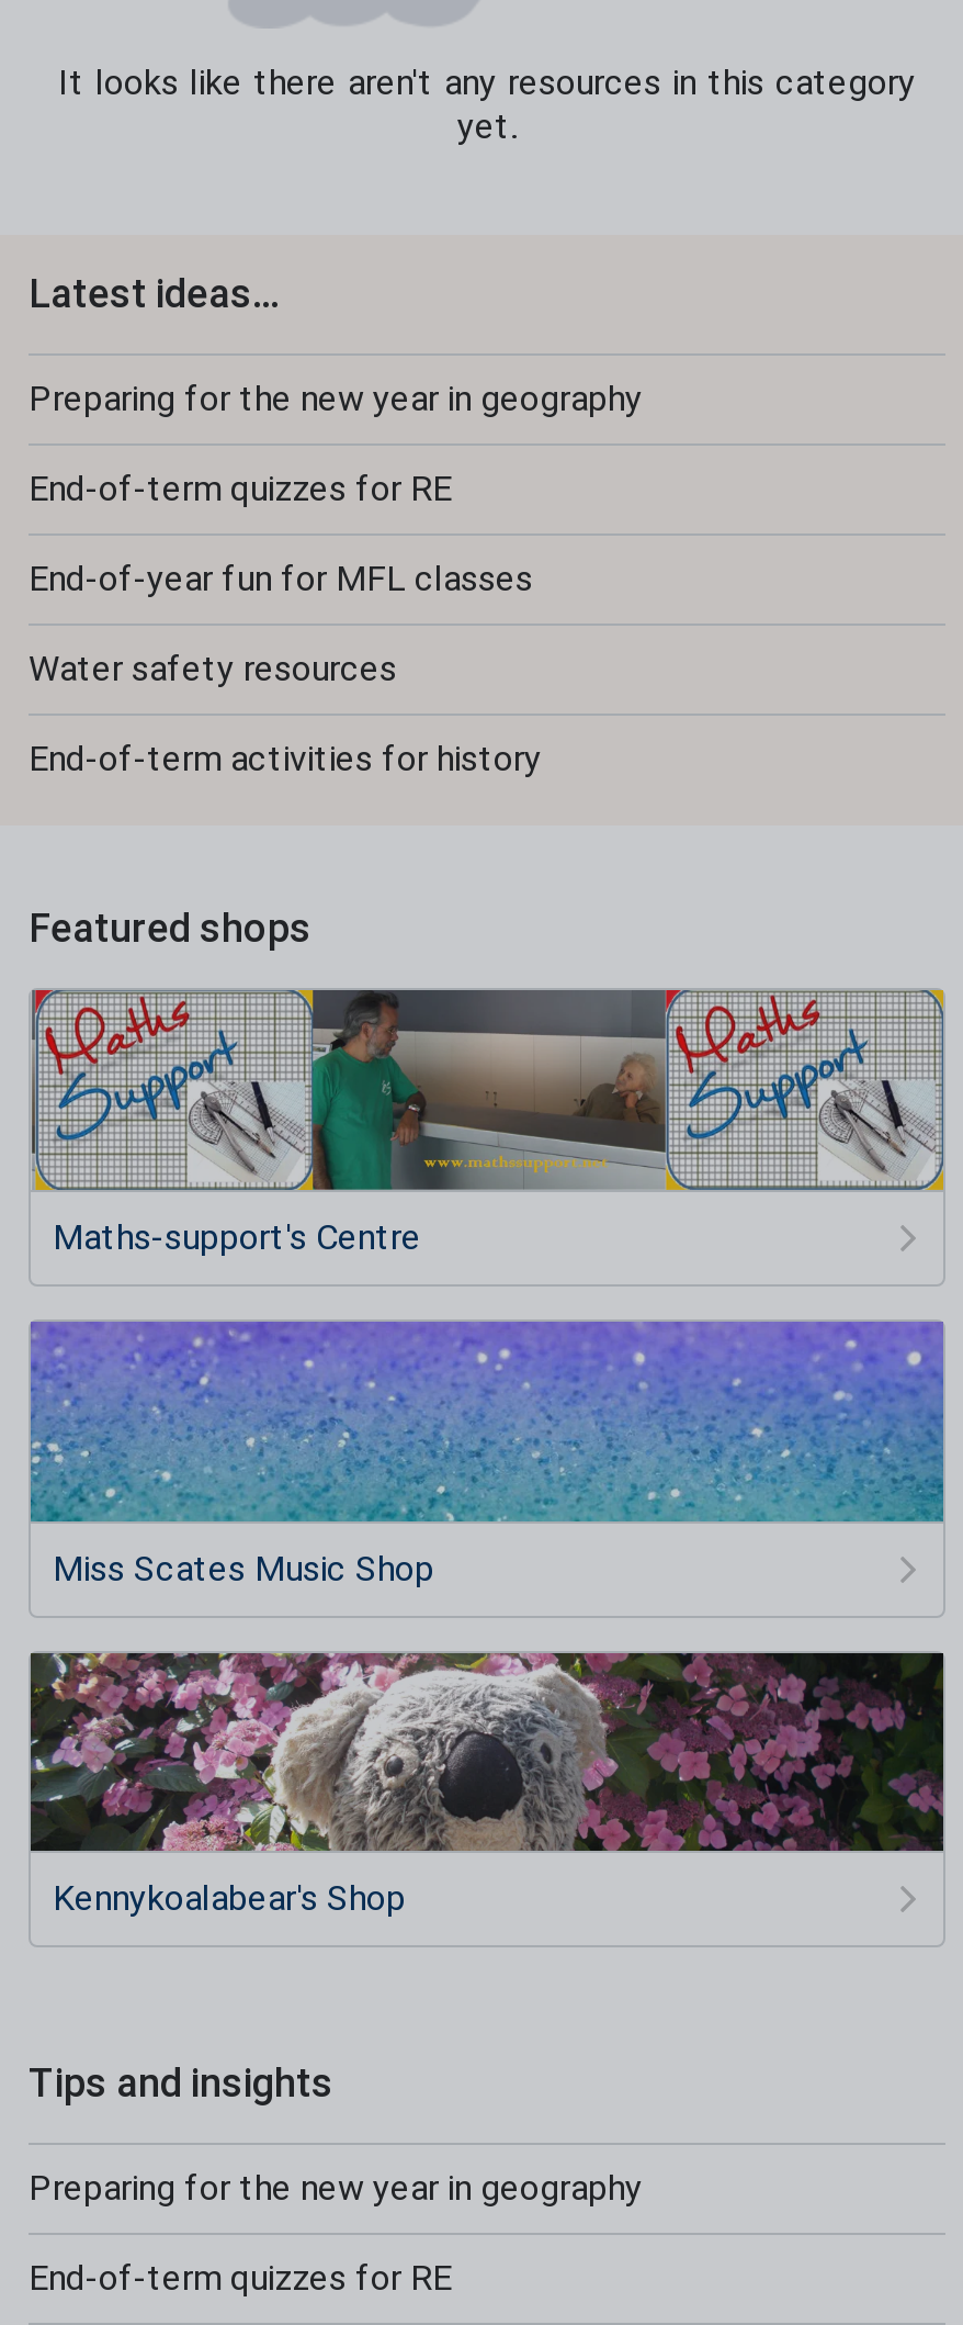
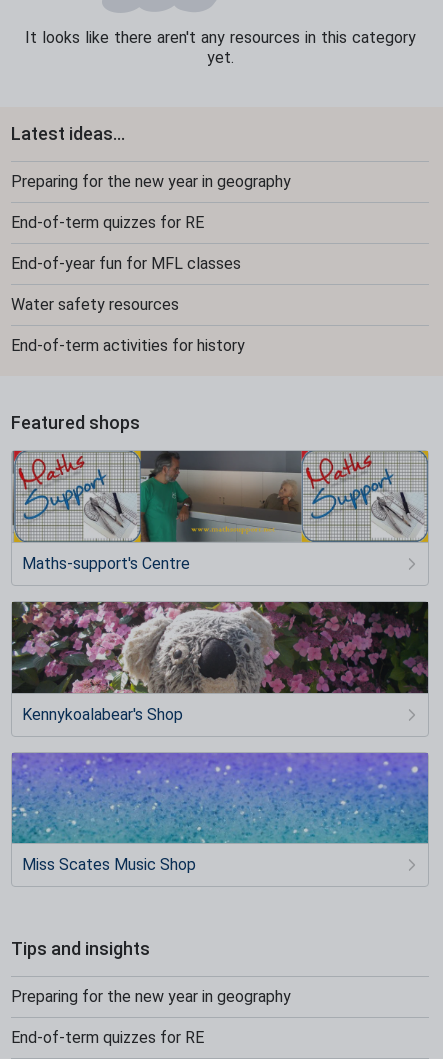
moved [29,1319,945,1589] -> [11,752,429,874]: [image] | Miss Scates Music Shop
moved [26,1649,945,1919] -> [10,600,429,723]: [image] | Kennykoalabear's Shop

